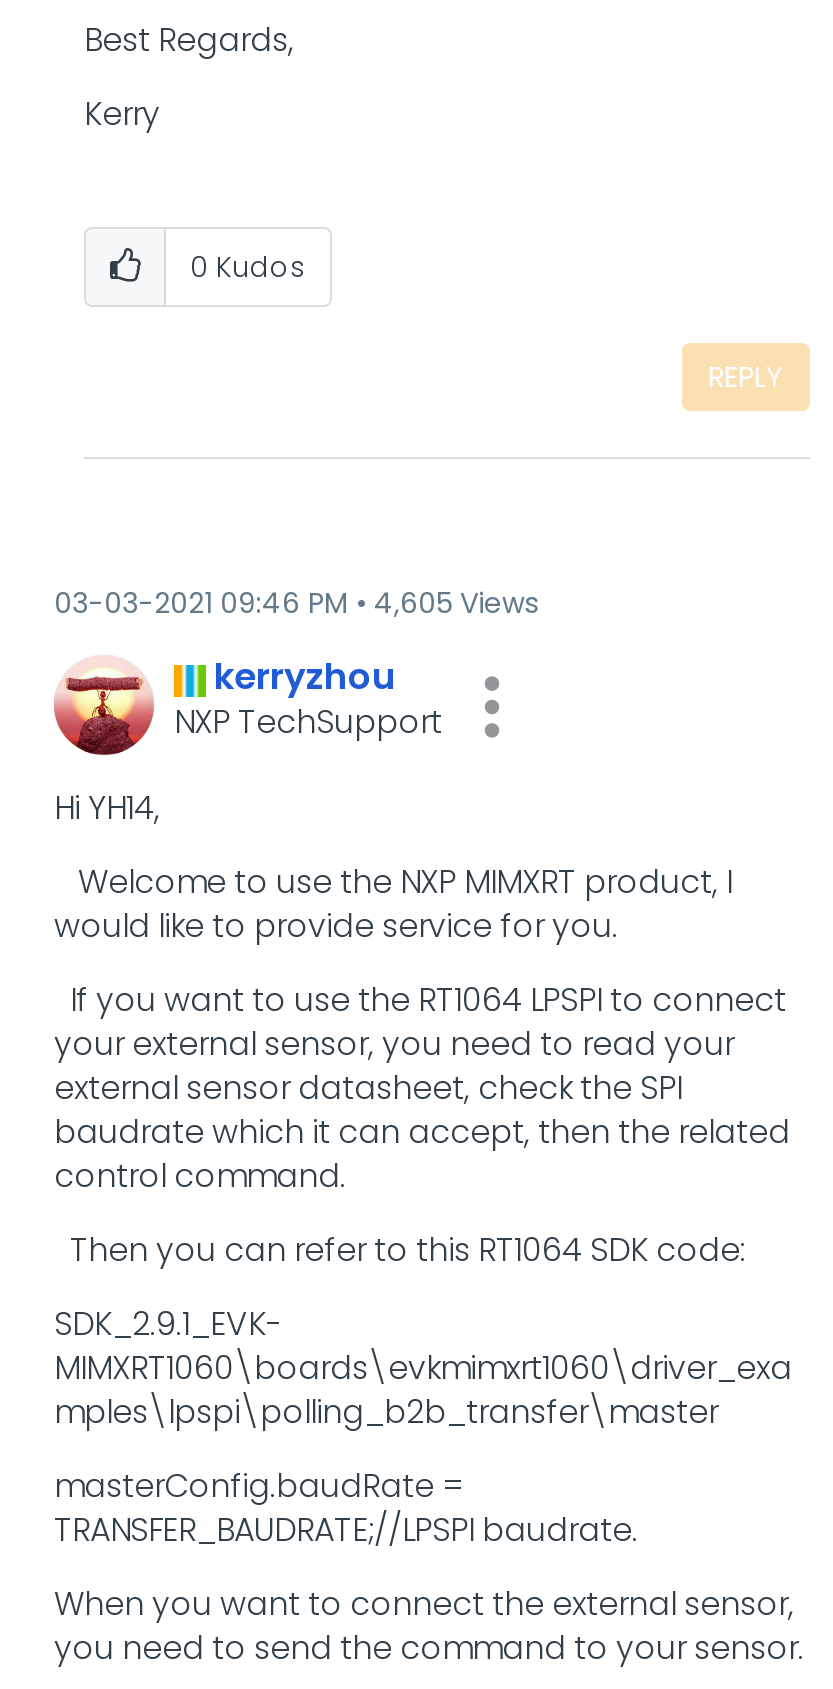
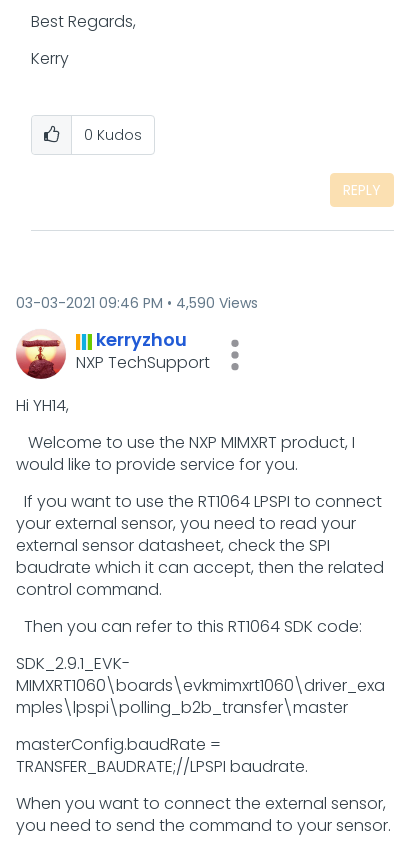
[54,583,538,623] 03-03-2021 09:46 PM 4,605 Views -> [16,293,258,313] 03-03-2021 09:46 PM 4,590 Views

